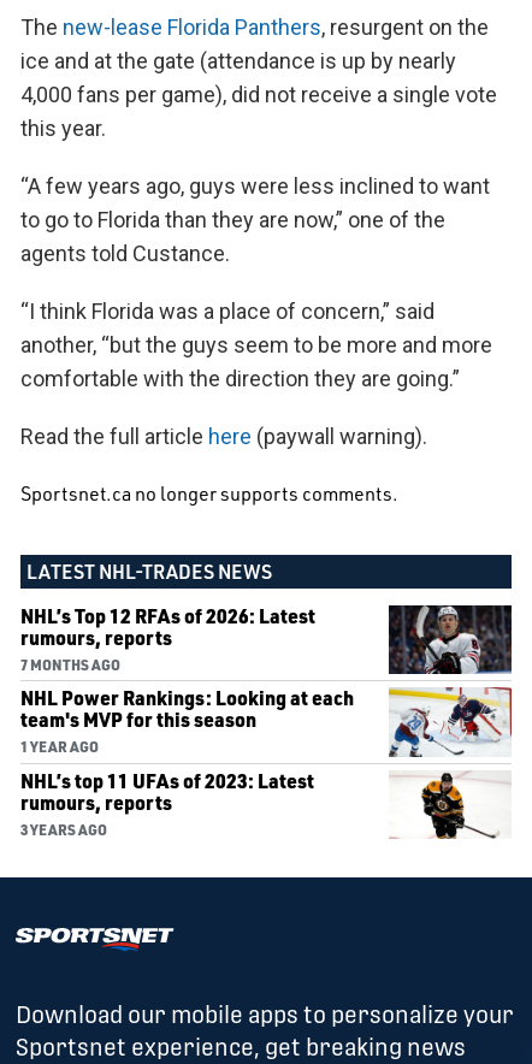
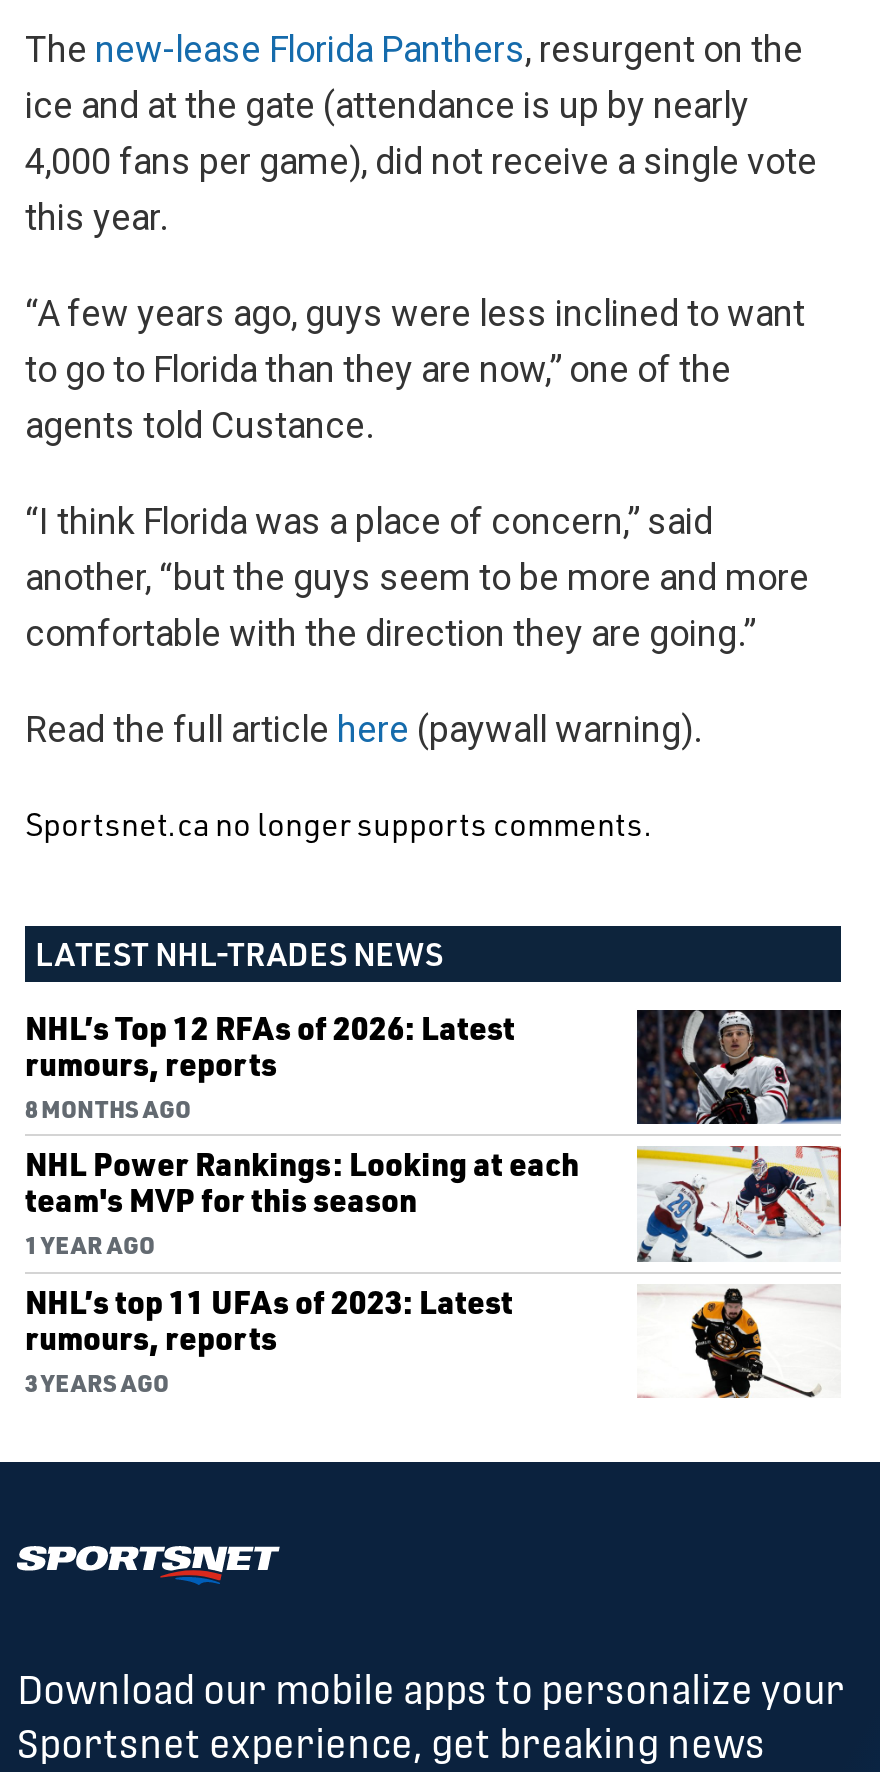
[20,655,120,674] 7 MONTHS AGO -> [25,1092,191,1124] 8 MONTHS AGO

